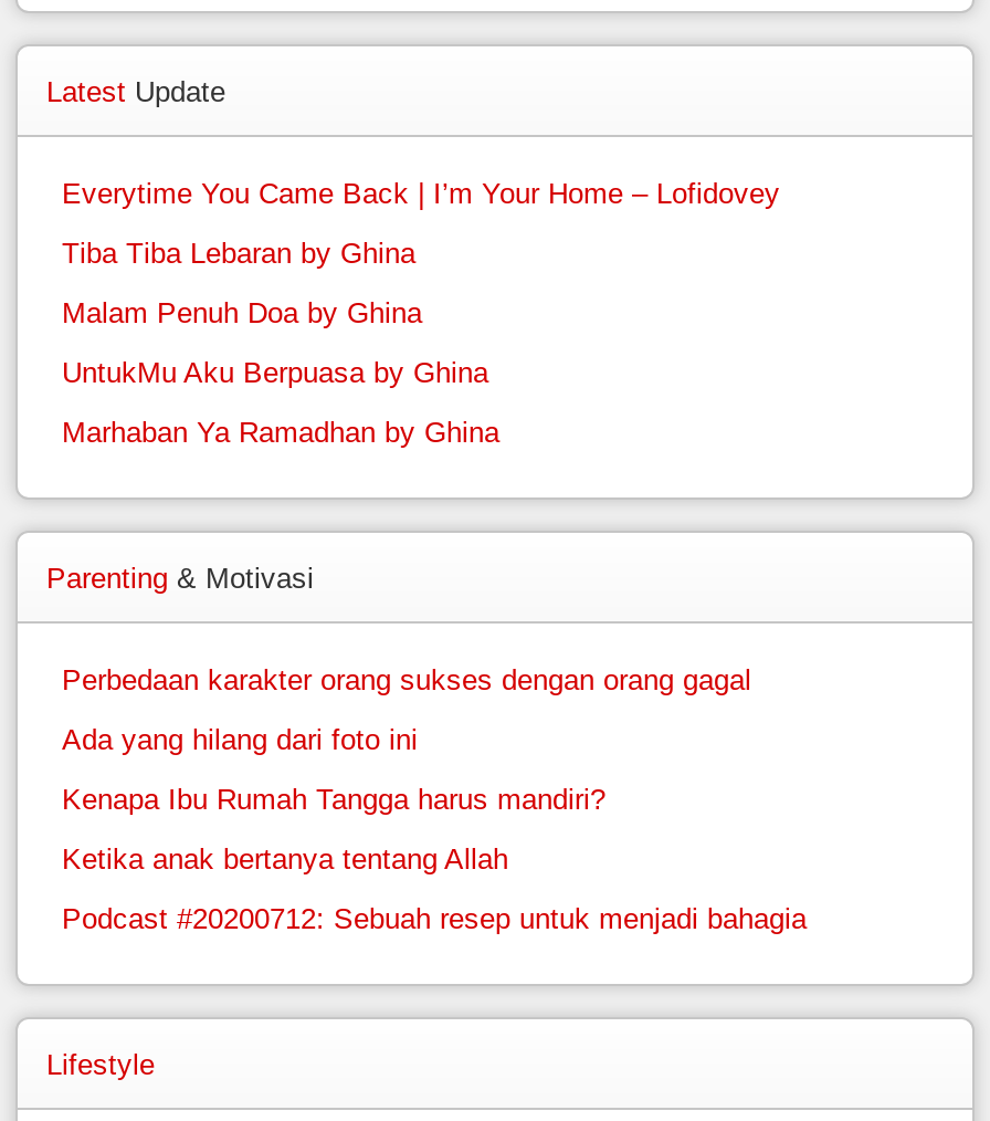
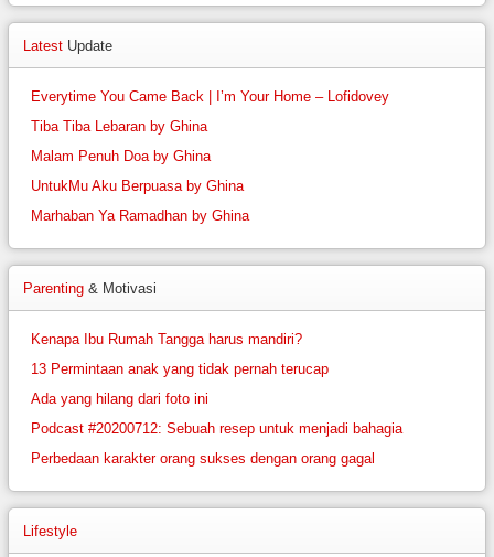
moved [62,663,751,696] -> [31,450,375,467]: Perbedaan karakter orang sukses dengan orang gagal
moved [62,723,418,756] -> [31,390,208,407]: Ada yang hilang dari foto ini
moved [62,783,605,816] -> [31,331,302,347]: Kenapa Ibu Rumah Tangga harus mandiri?
[62,842,508,876] Ketika anak bertanya tentang Allah -> [31,361,329,377] 13 Permintaan anak yang tidak pernah terucap
moved [62,902,807,935] -> [31,420,402,437]: Podcast #20200712: Sebuah resep untuk menjadi bahagia

